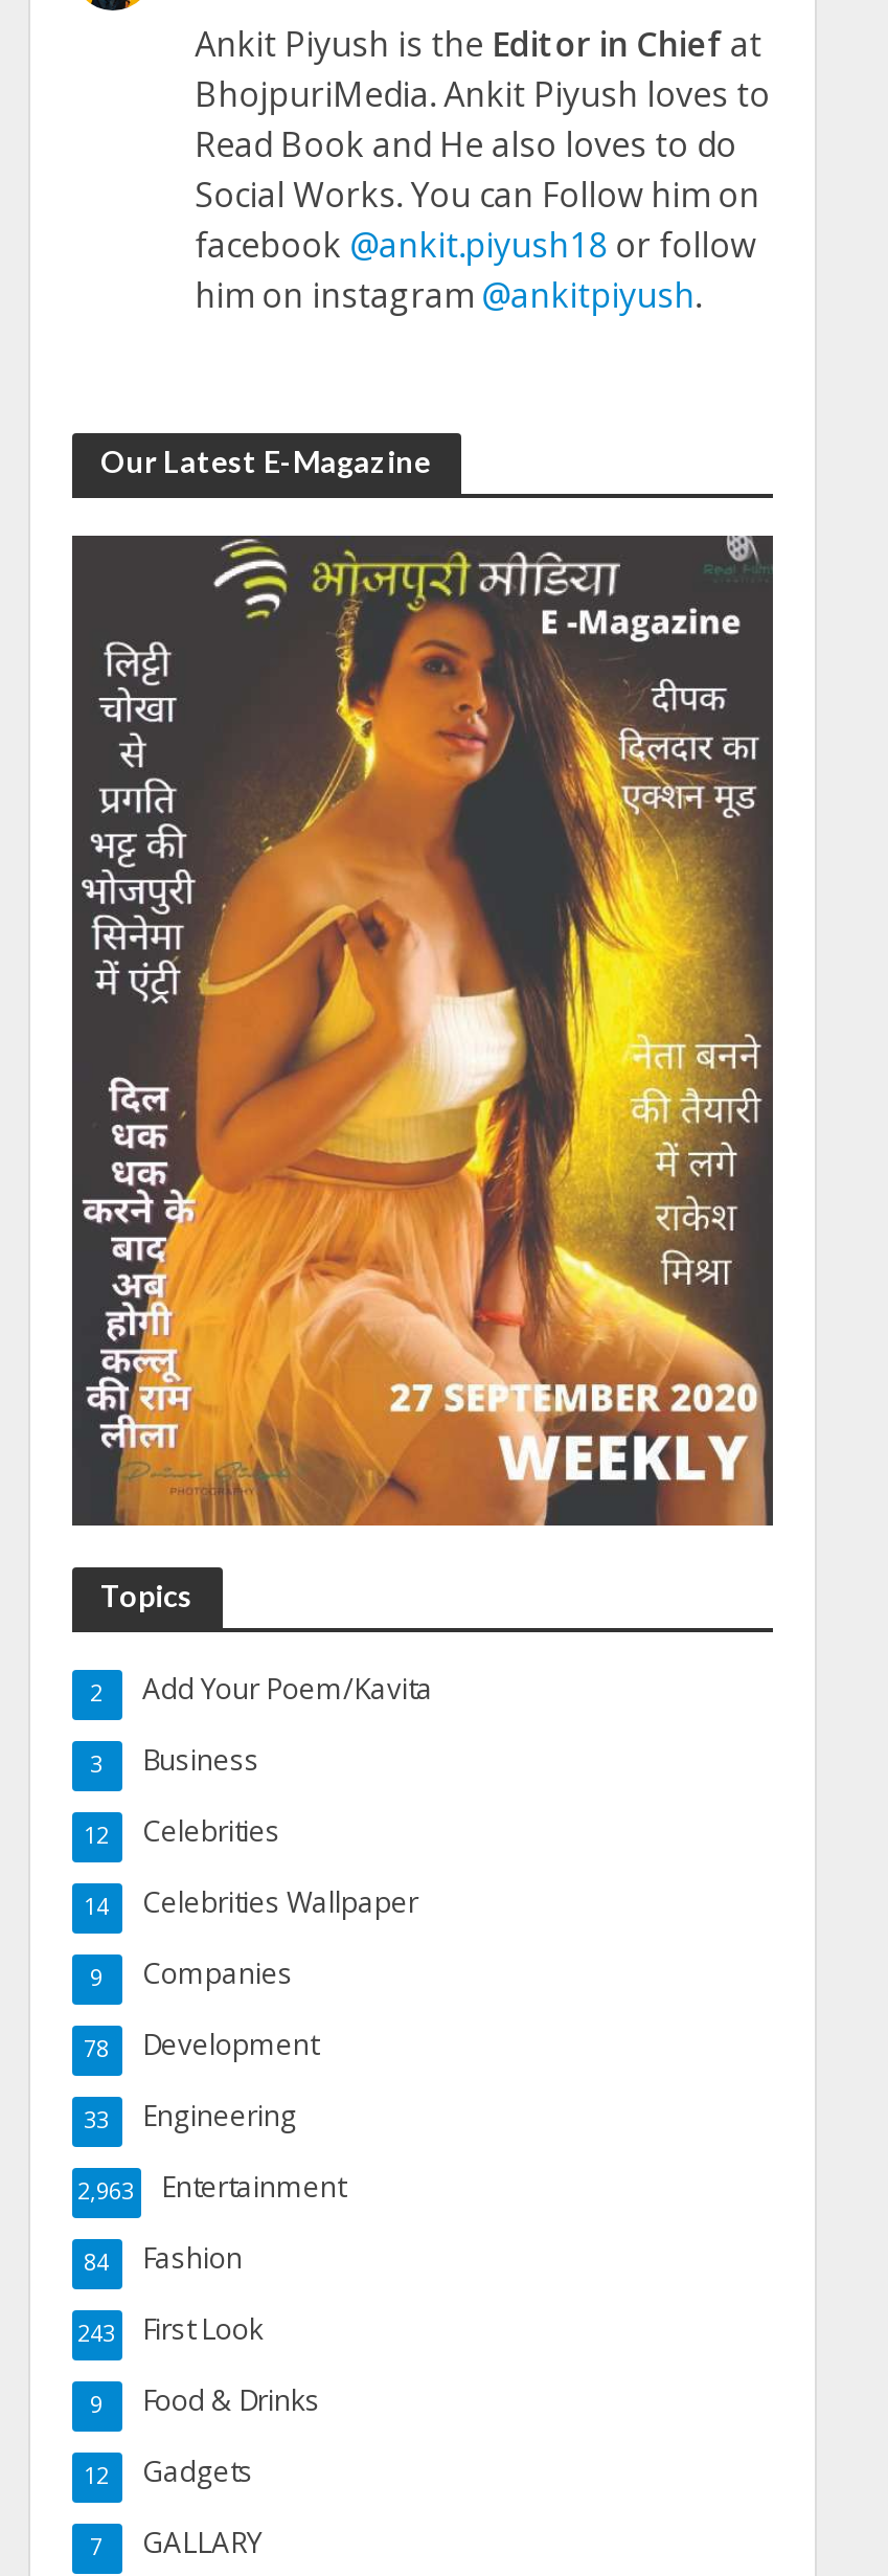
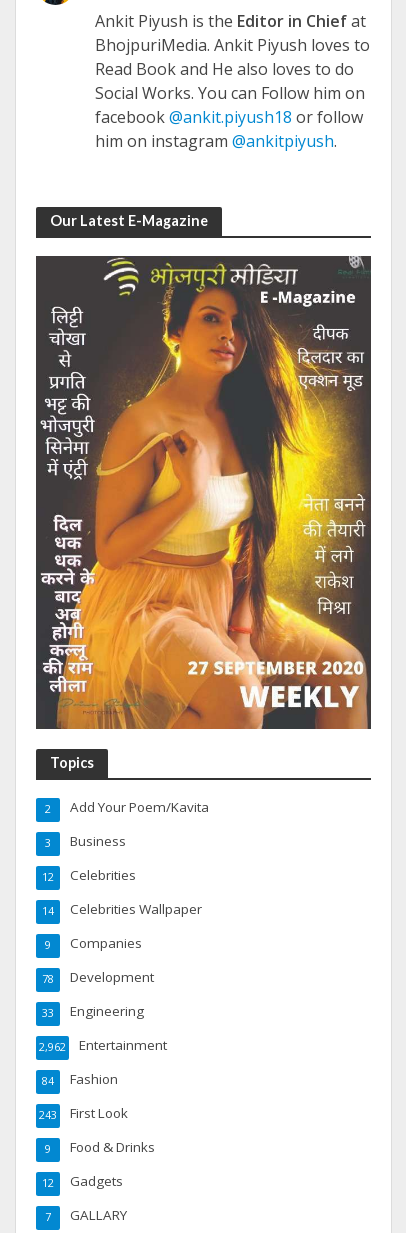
[77,2168,345,2206] 2,963 Entertainment -> [38,1036,166,1054] 2,962 Entertainment

